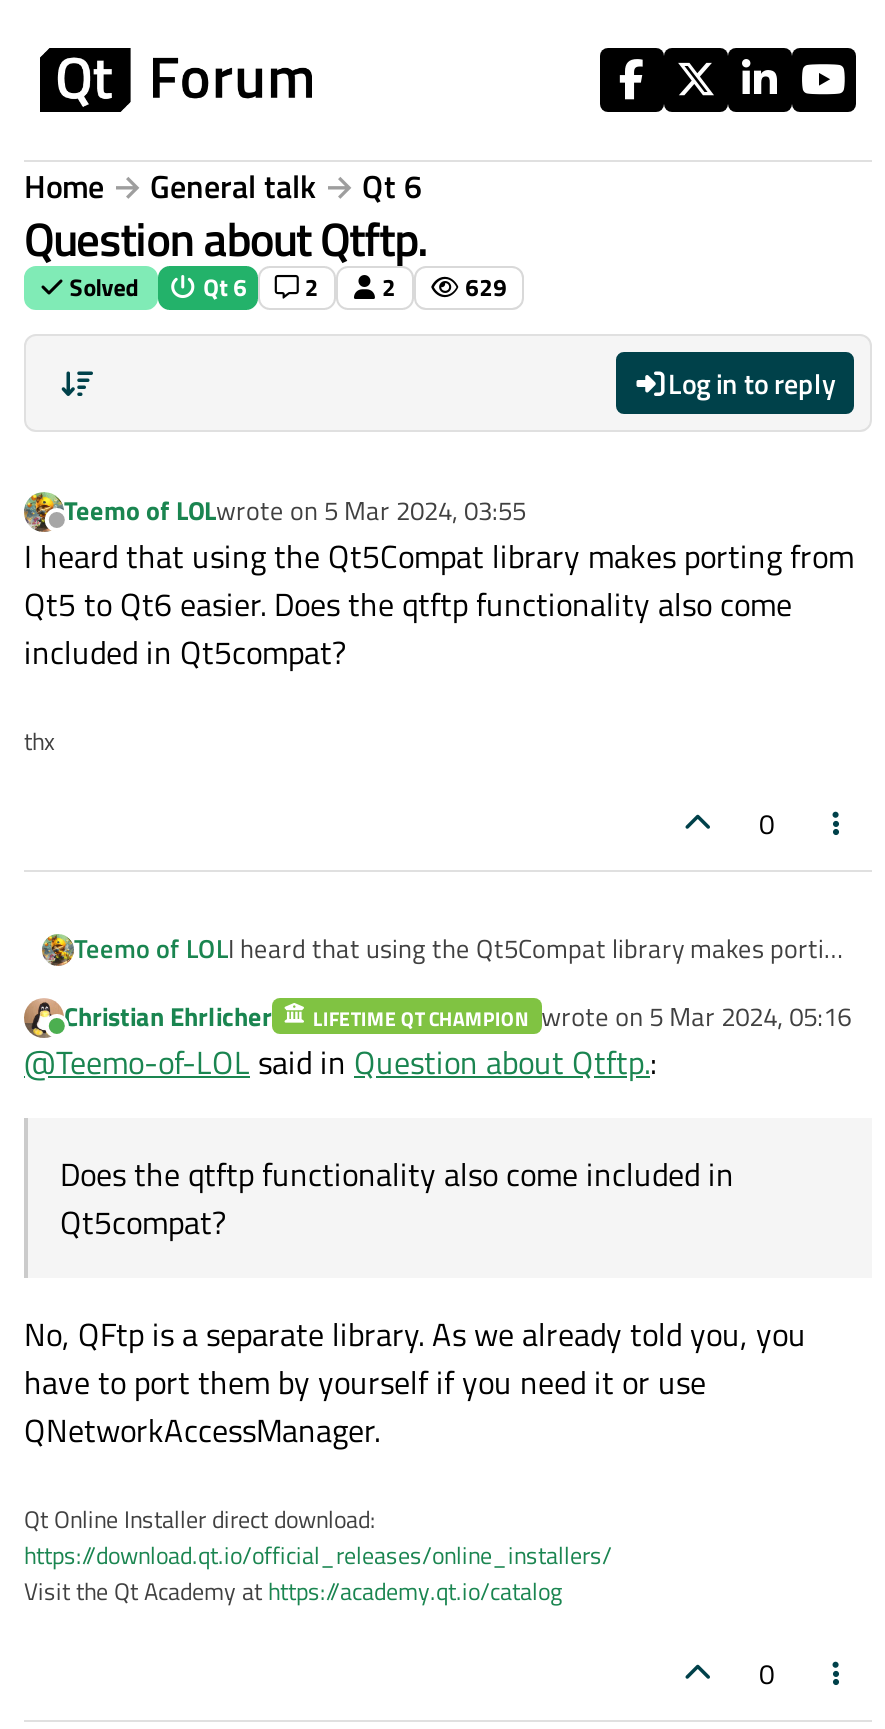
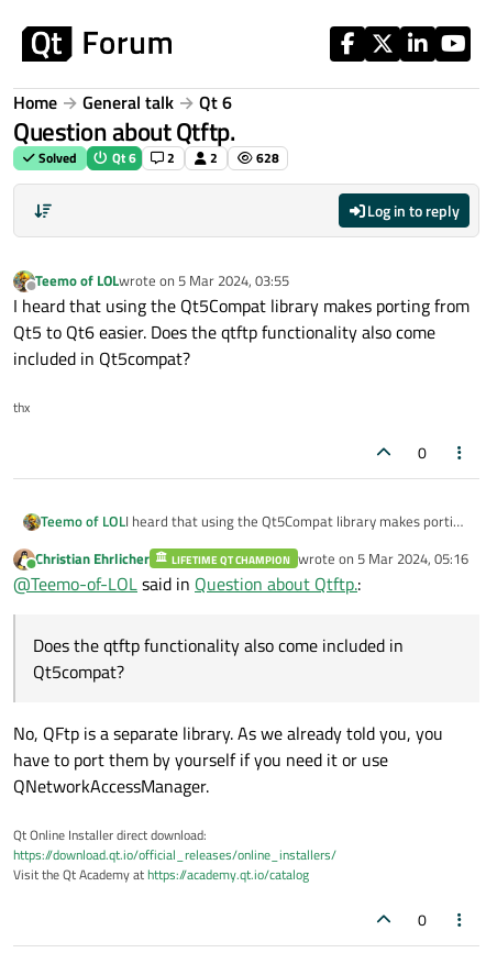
[64,268,507,306] Solved Qt 6 2 2 629 -> [35,148,279,168] Solved Qt 6 2 2 628

